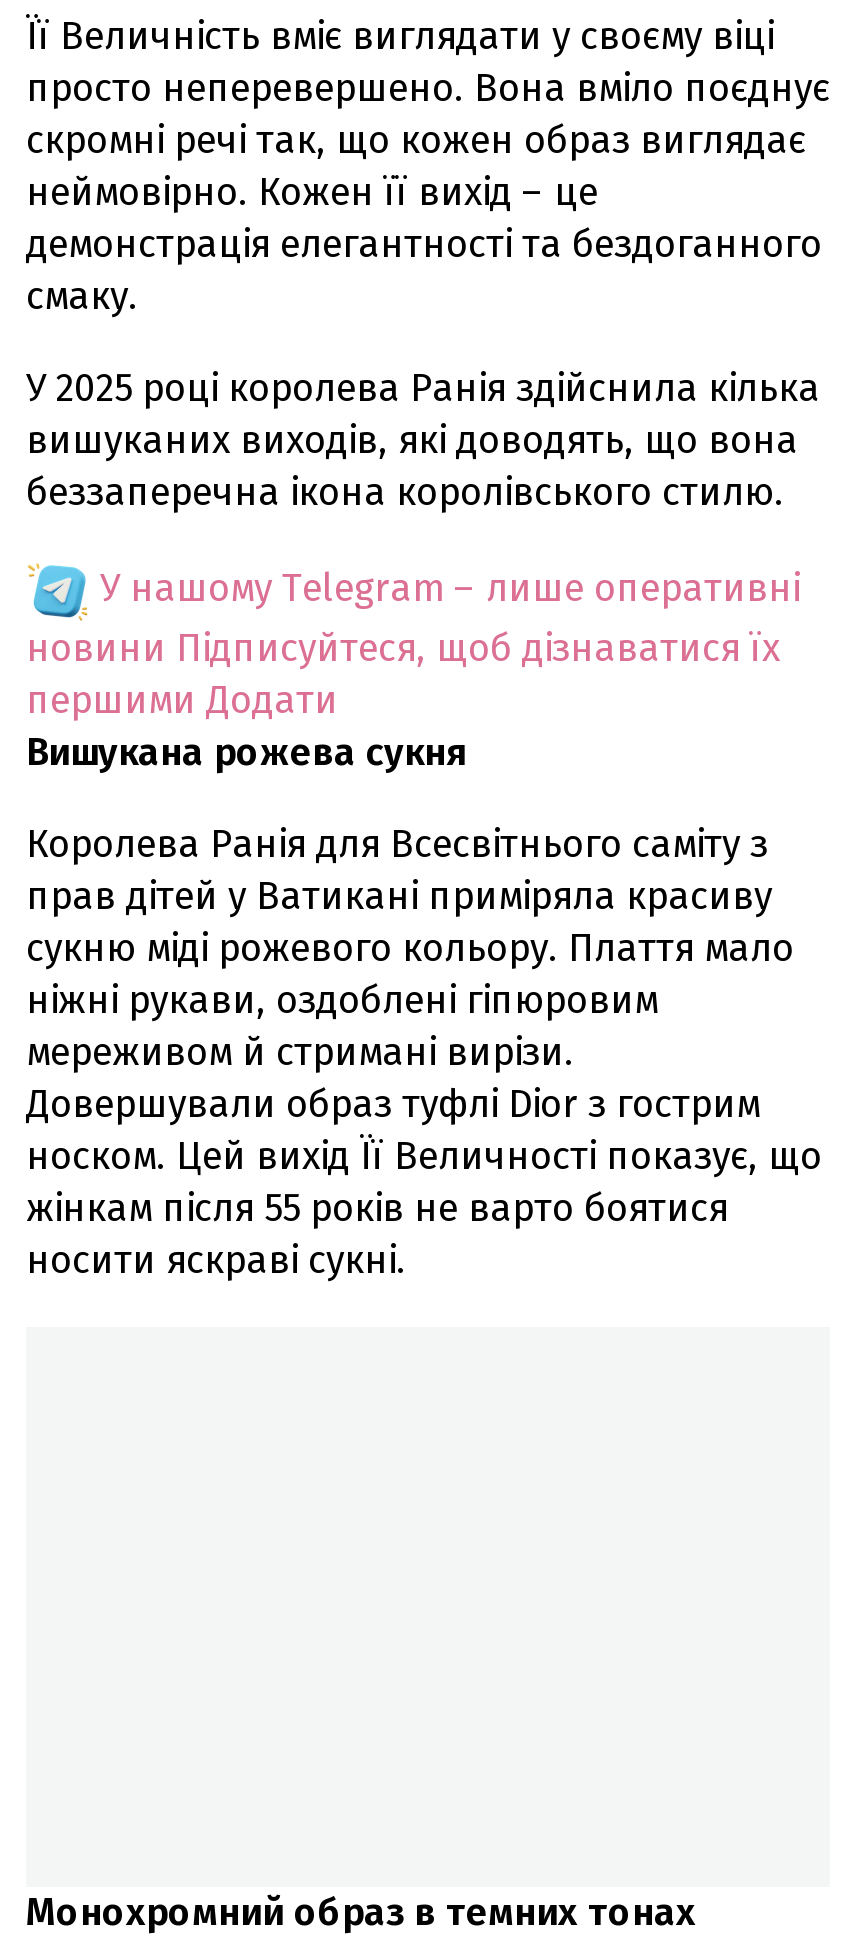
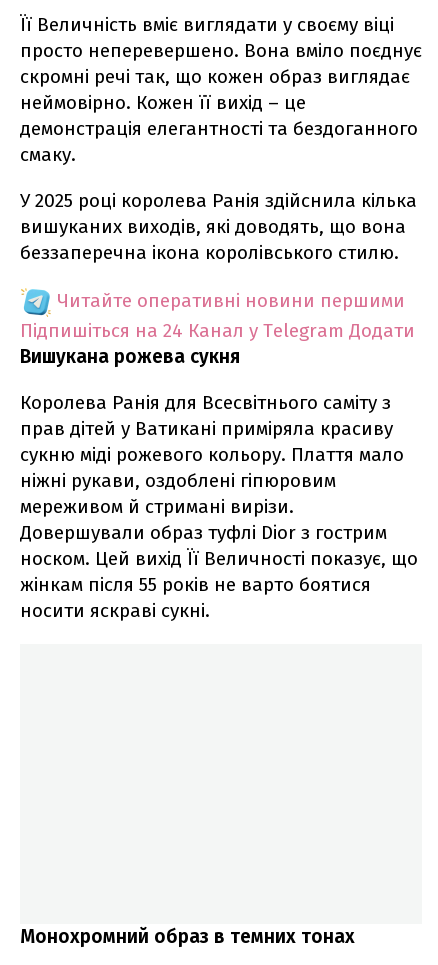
[26,564,800,722] У нашому Telegram – лише оперативні | новини Підписуйтеся, щоб дізнаватися їх | першими Додати -> [20,289,415,342] Читайте оперативні новини першими | Підпишіться на 24 Канал у Telegram Додати

